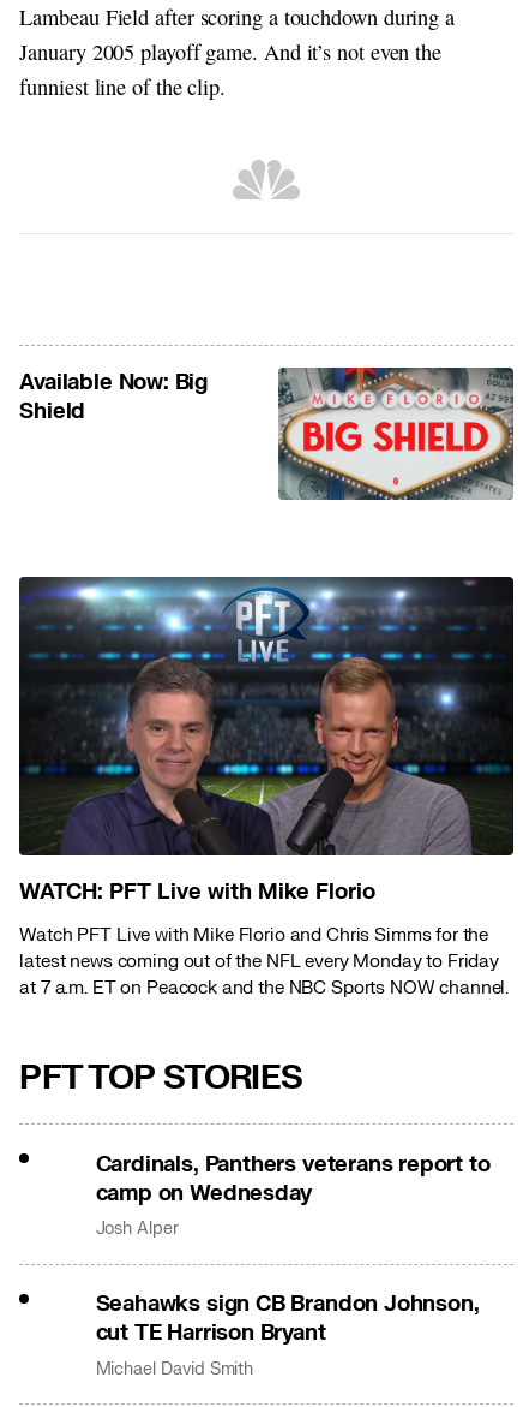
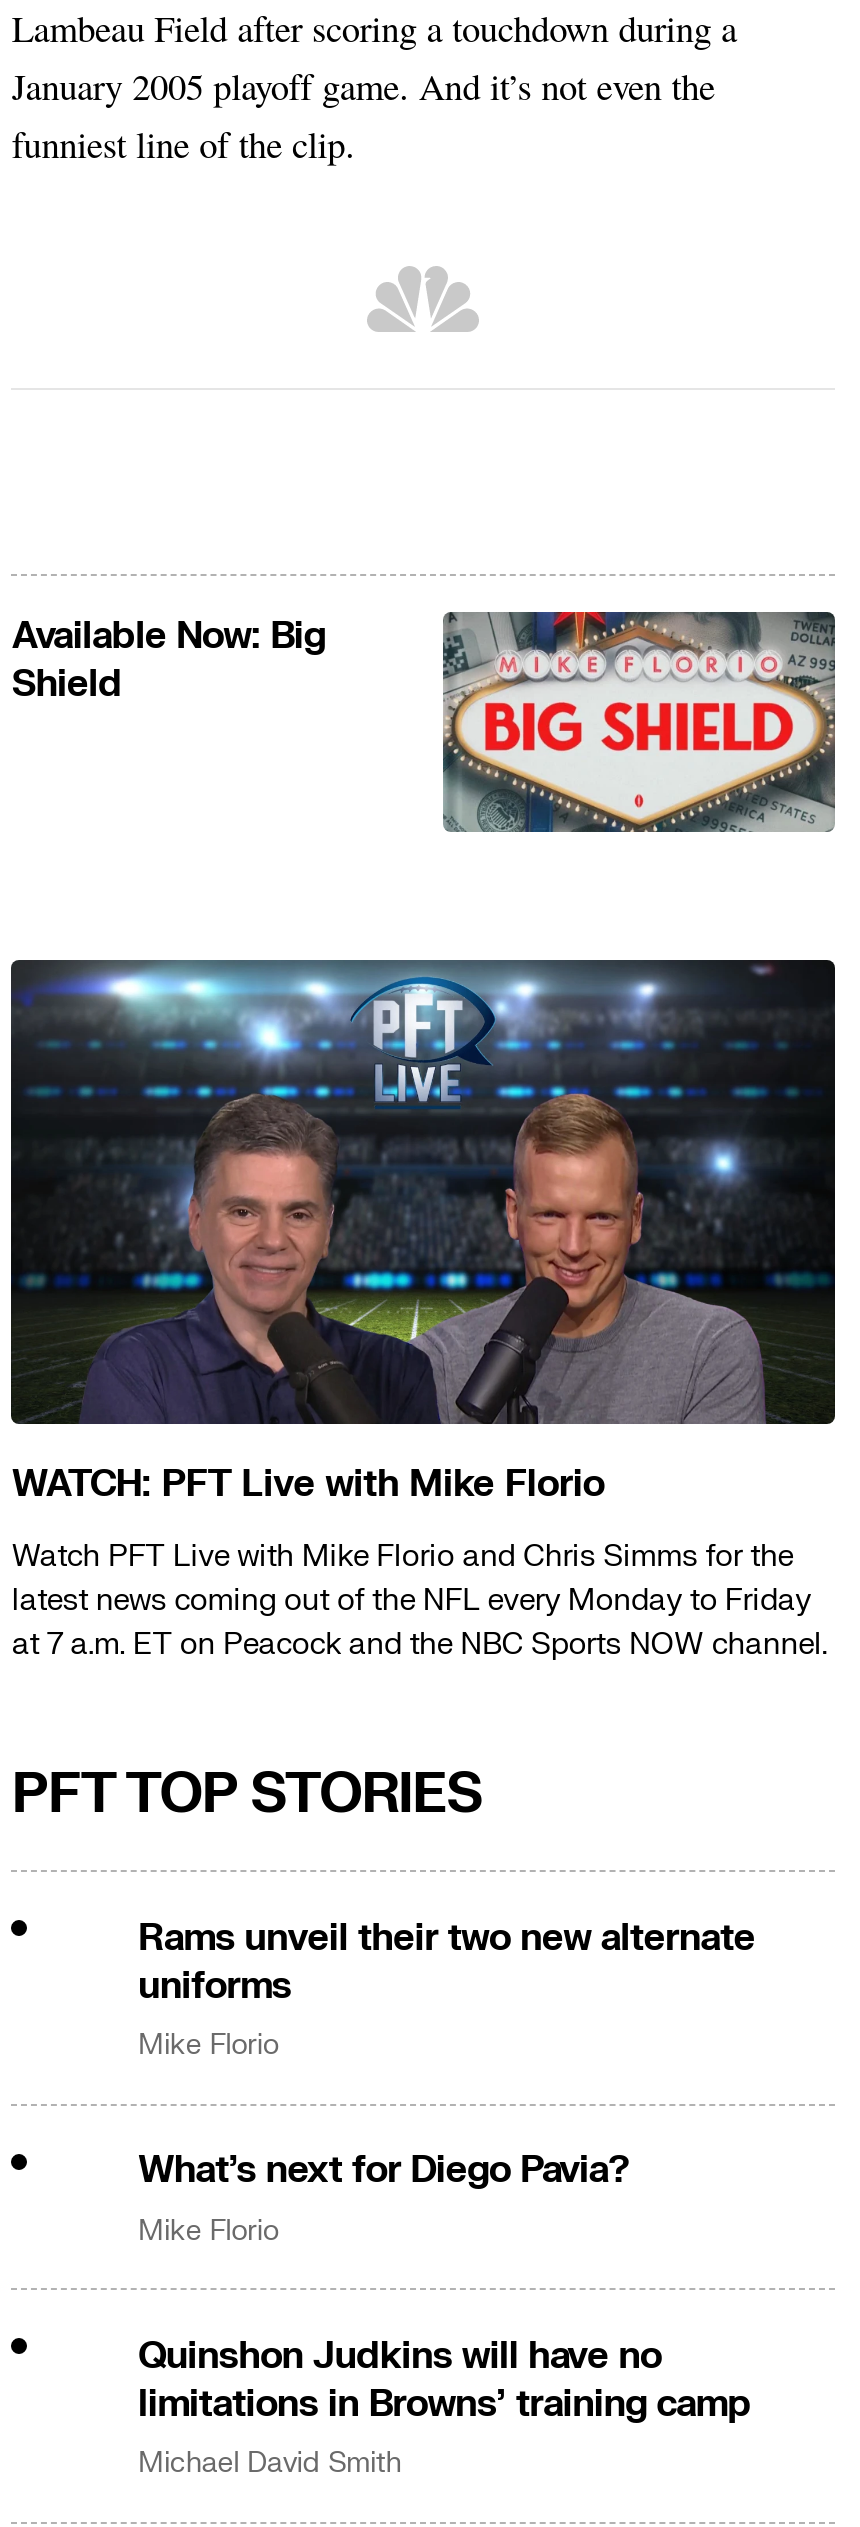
[95,1150,490,1348] Cardinals, Panthers veterans report to | camp on Wednesday | Josh Alper | Seahawks sign CB Brandon Johnson, | cut TE Harrison Bryant -> [138,1914,755,2428] Rams unveil their two new alternate | uniforms | Mike Florio | What’s next for Diego Pavia? | Mike Florio | Quinshon Judkins will have no | limitations in Browns’ training camp

